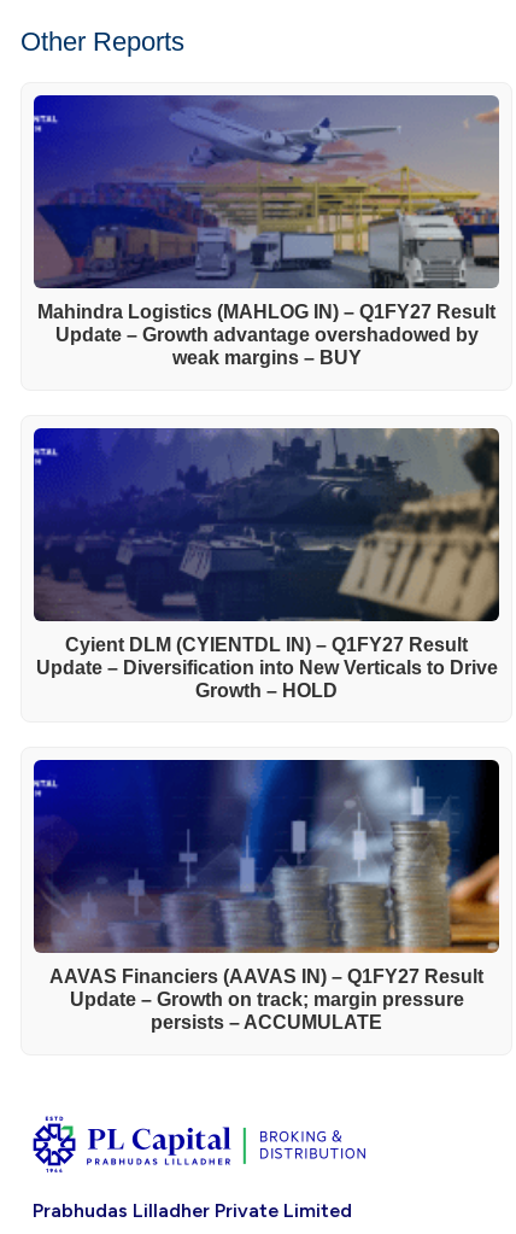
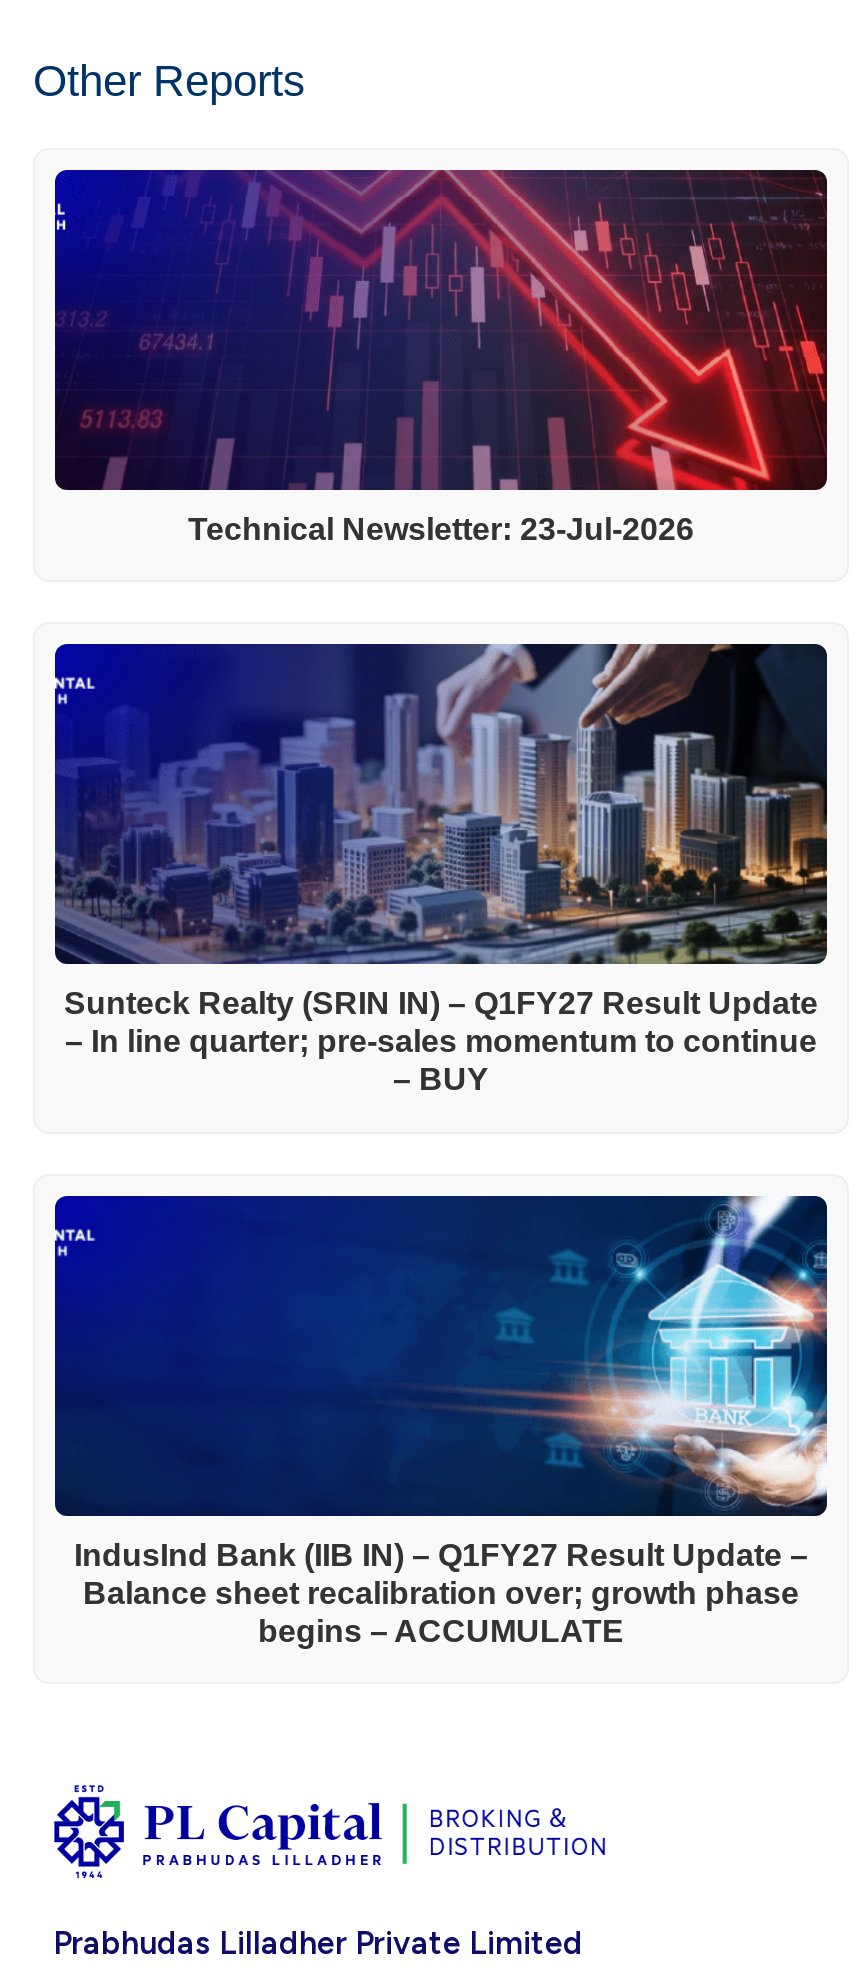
[34,95,499,290] [image] -> [57,169,827,421] [image]
[37,302,496,368] Mahindra Logistics (MAHLOG IN) – Q1FY27 Result | Update – Growth advantage overshadowed by | weak margins – BUY -> [188,511,694,545] Technical Newsletter: 23-Jul-2026
[42,428,499,579] [image] -> [55,643,827,965] [image]
[36,634,497,700] Cyient DLM (CYIENTDL IN) – Q1FY27 Result | Update – Diversification into New Verticals to Drive | Growth – HOLD -> [64,986,818,1096] Sunteck Realty (SRIN IN) – Q1FY27 Result Update | – In line quarter; pre-sales momentum to continue | – BUY
[35,759,500,912] [image] -> [57,1195,829,1519] [image]
[49,966,483,1033] AAVAS Financiers (AAVAS IN) – Q1FY27 Result | Update – Growth on track; margin pressure | persists – ACCUMULATE -> [74,1537,808,1647] IndusInd Bank (IIB IN) – Q1FY27 Result Update – | Balance sheet recalibration over; growth phase | begins – ACCUMULATE

